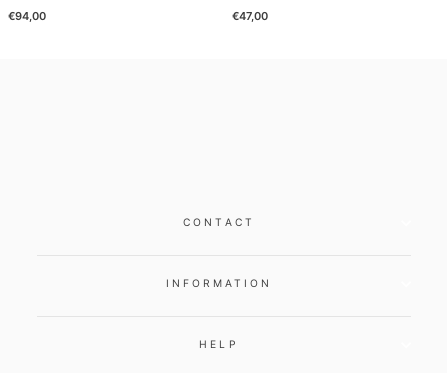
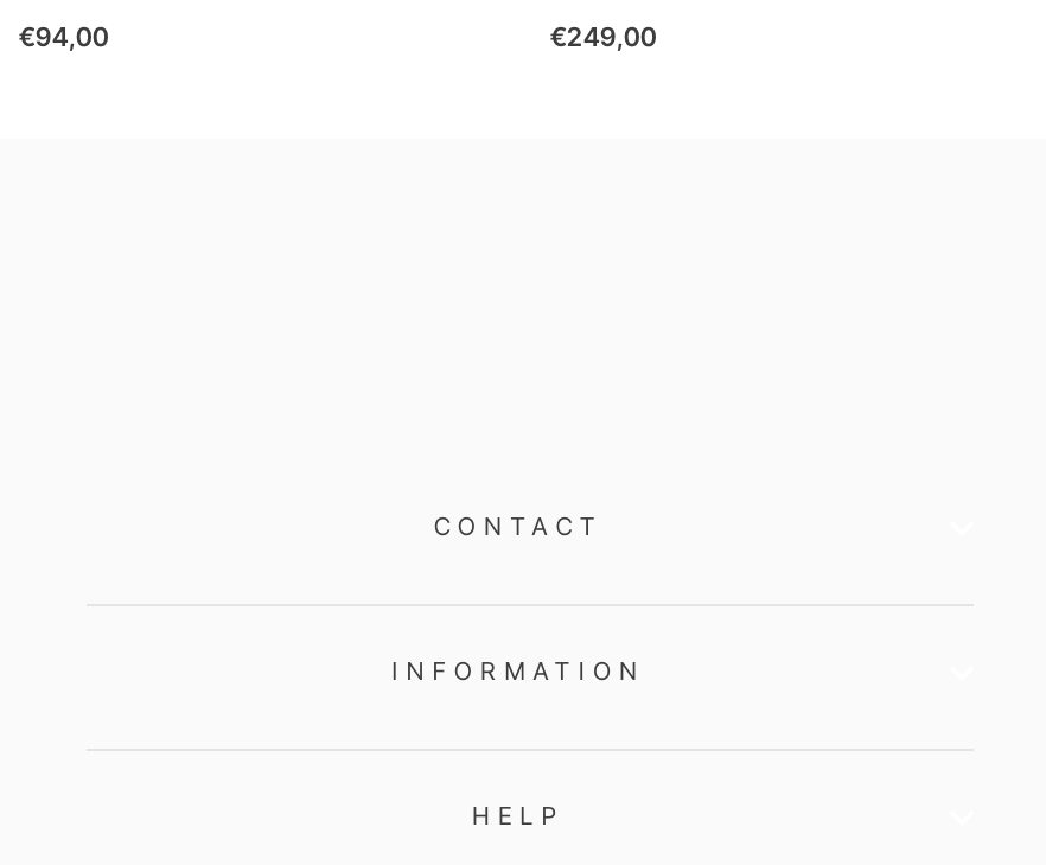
[232,9,268,23] €47,00 -> [550,21,656,55] €249,00

